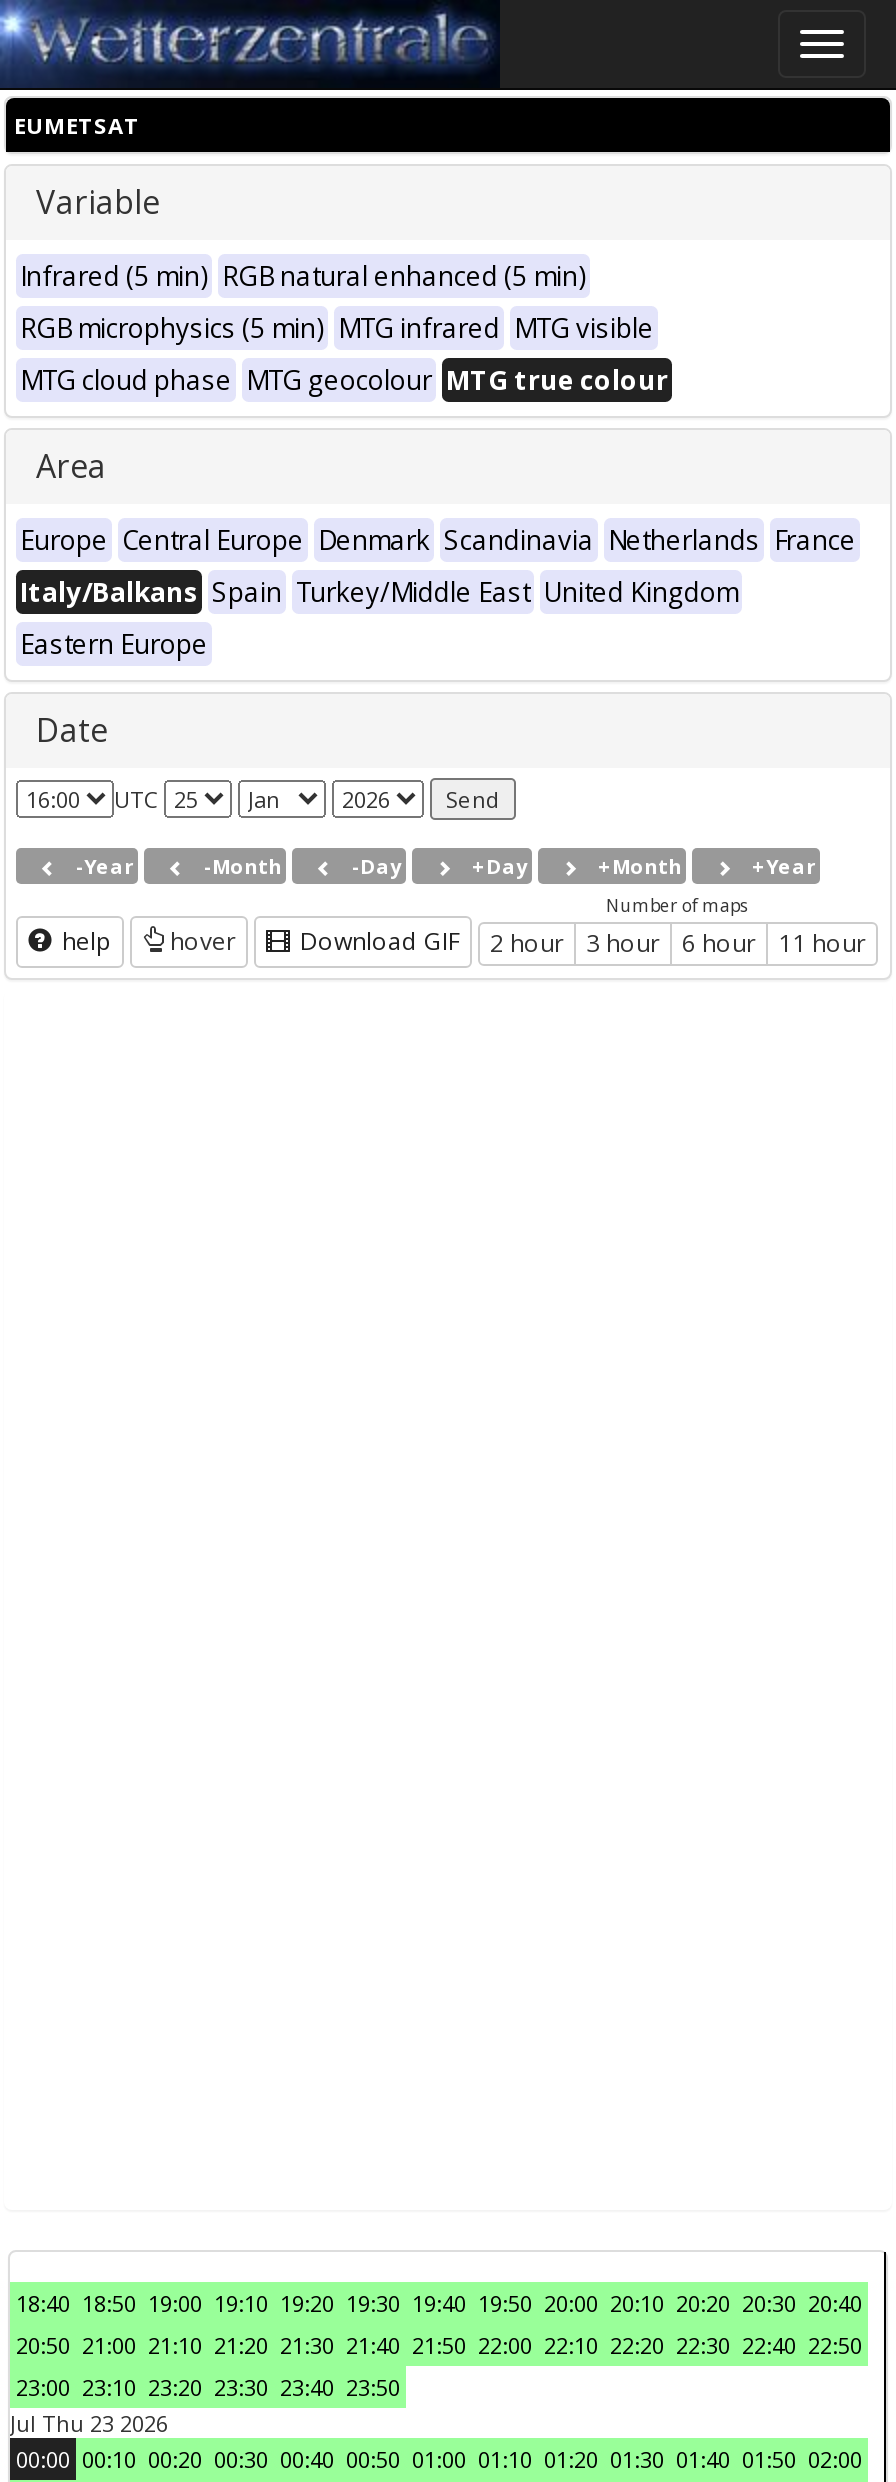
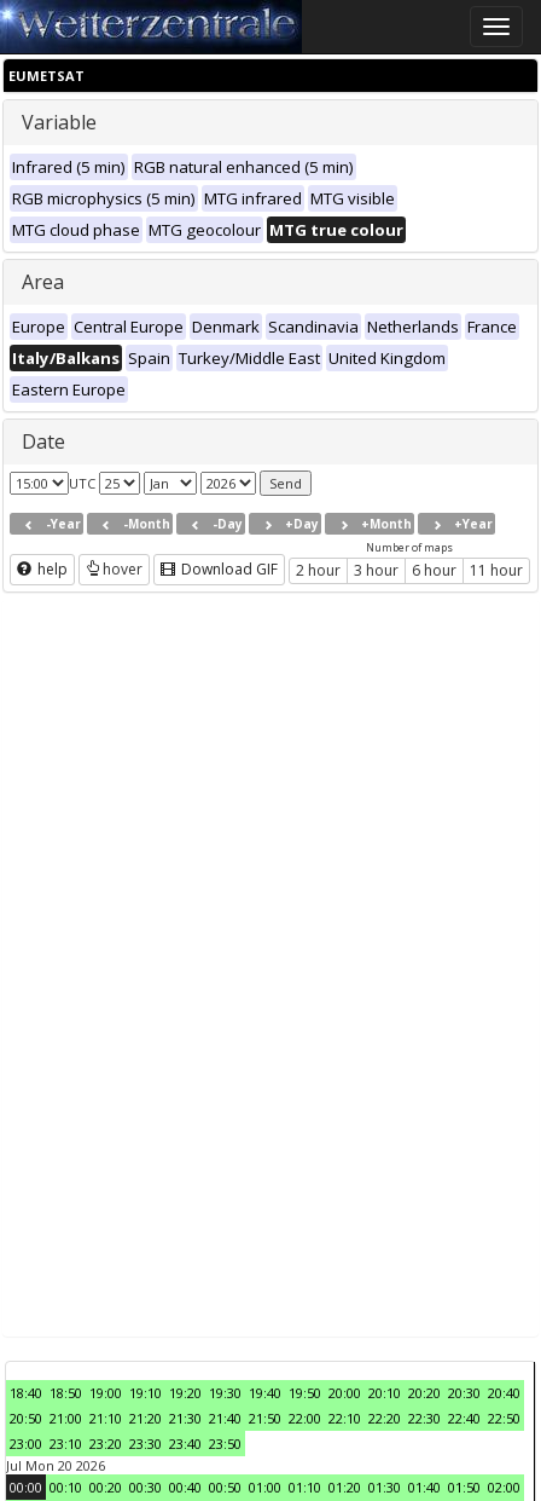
[10,2409,168,2439] Jul Thu 23 2026 -> [6,1457,105,1475] Jul Mon 20 2026

